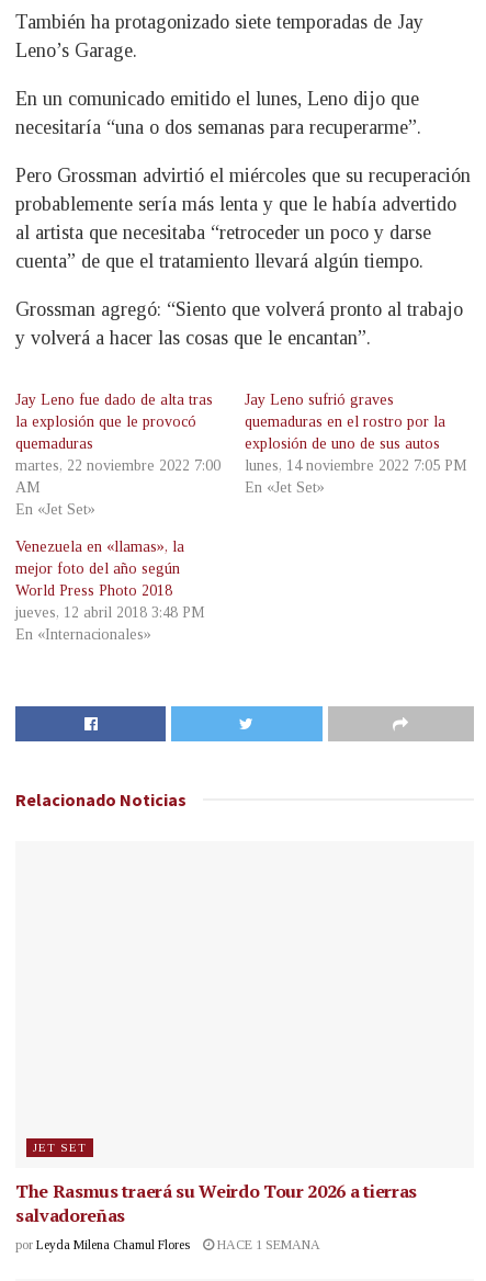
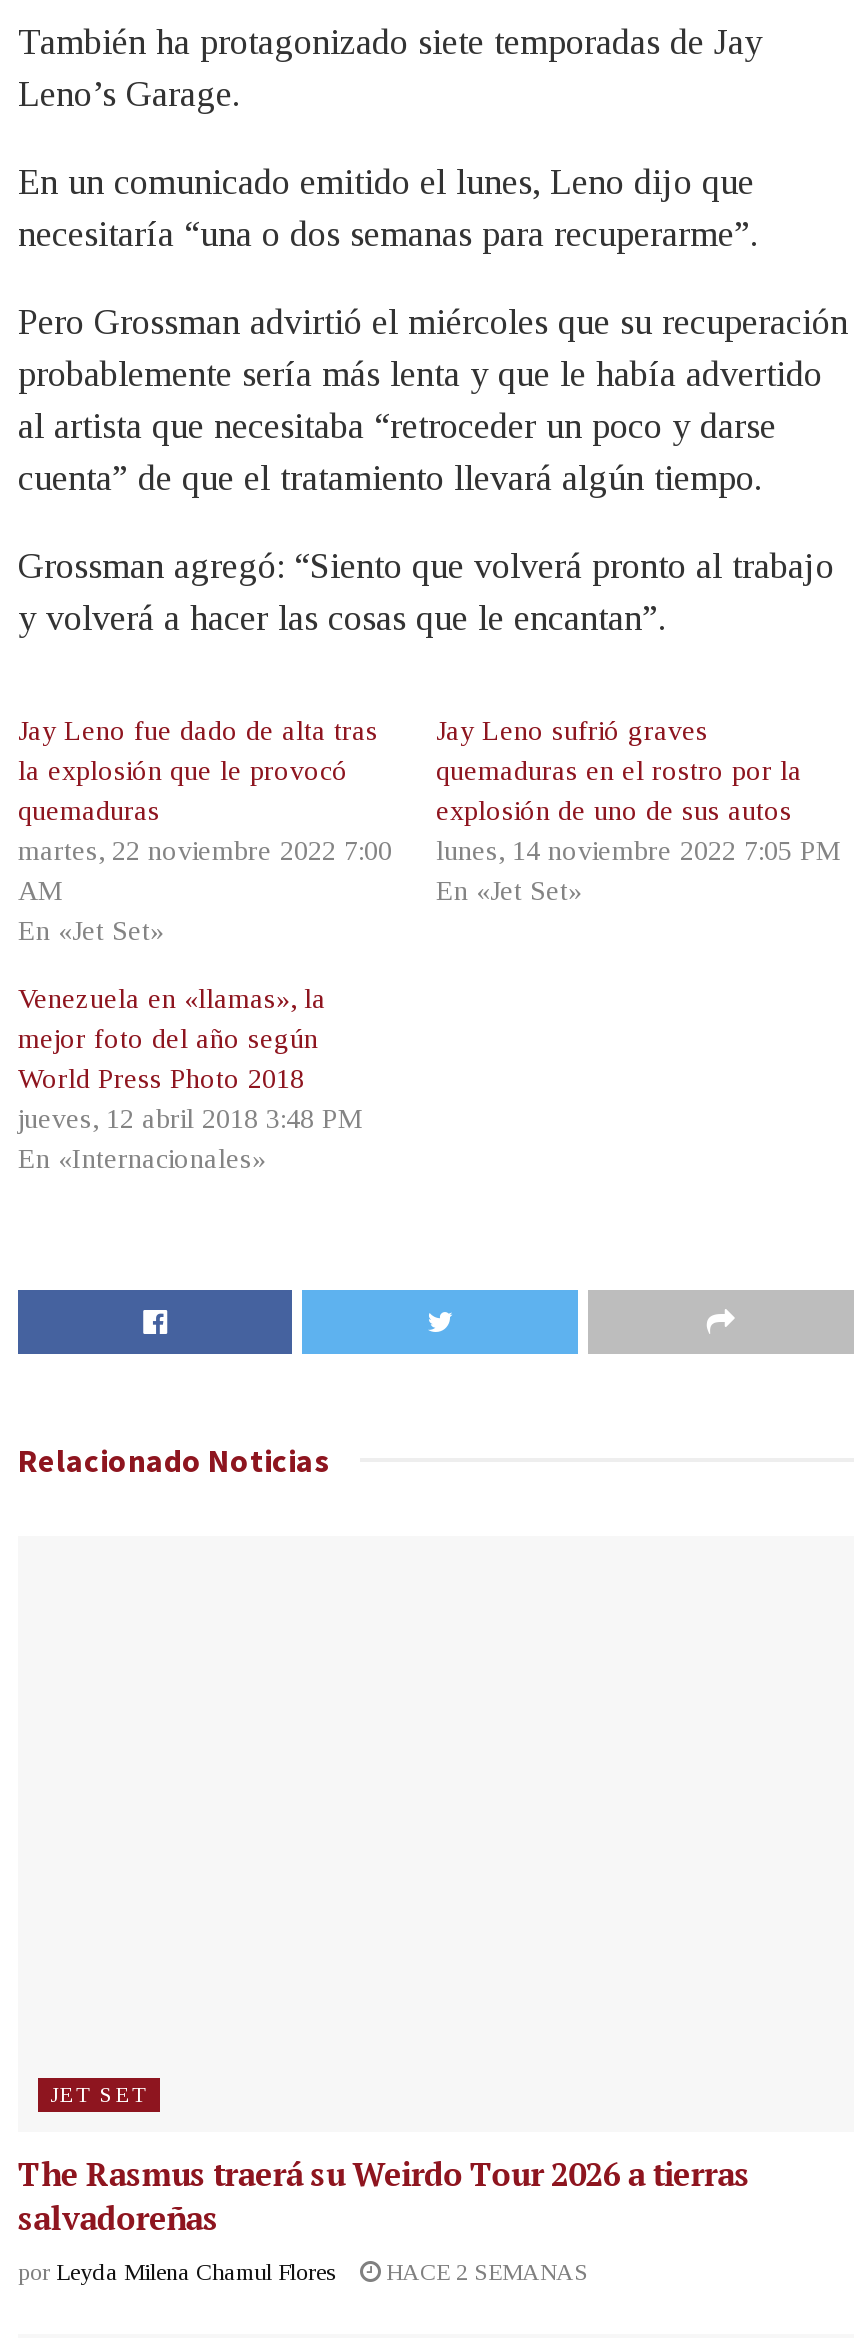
[15,1238,320,1253] por Leyda Milena Chamul Flores HACE 1 SEMANA -> [18,2259,588,2287] por Leyda Milena Chamul Flores HACE 2 SEMANAS

